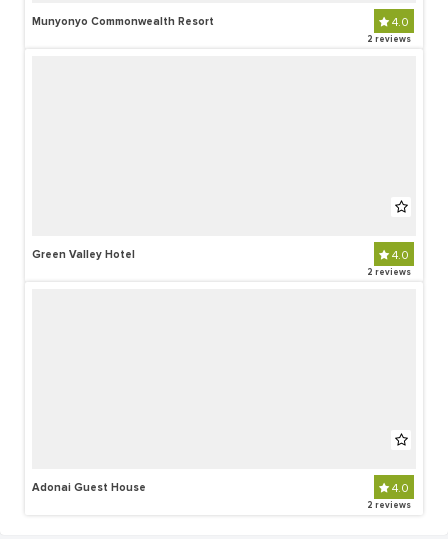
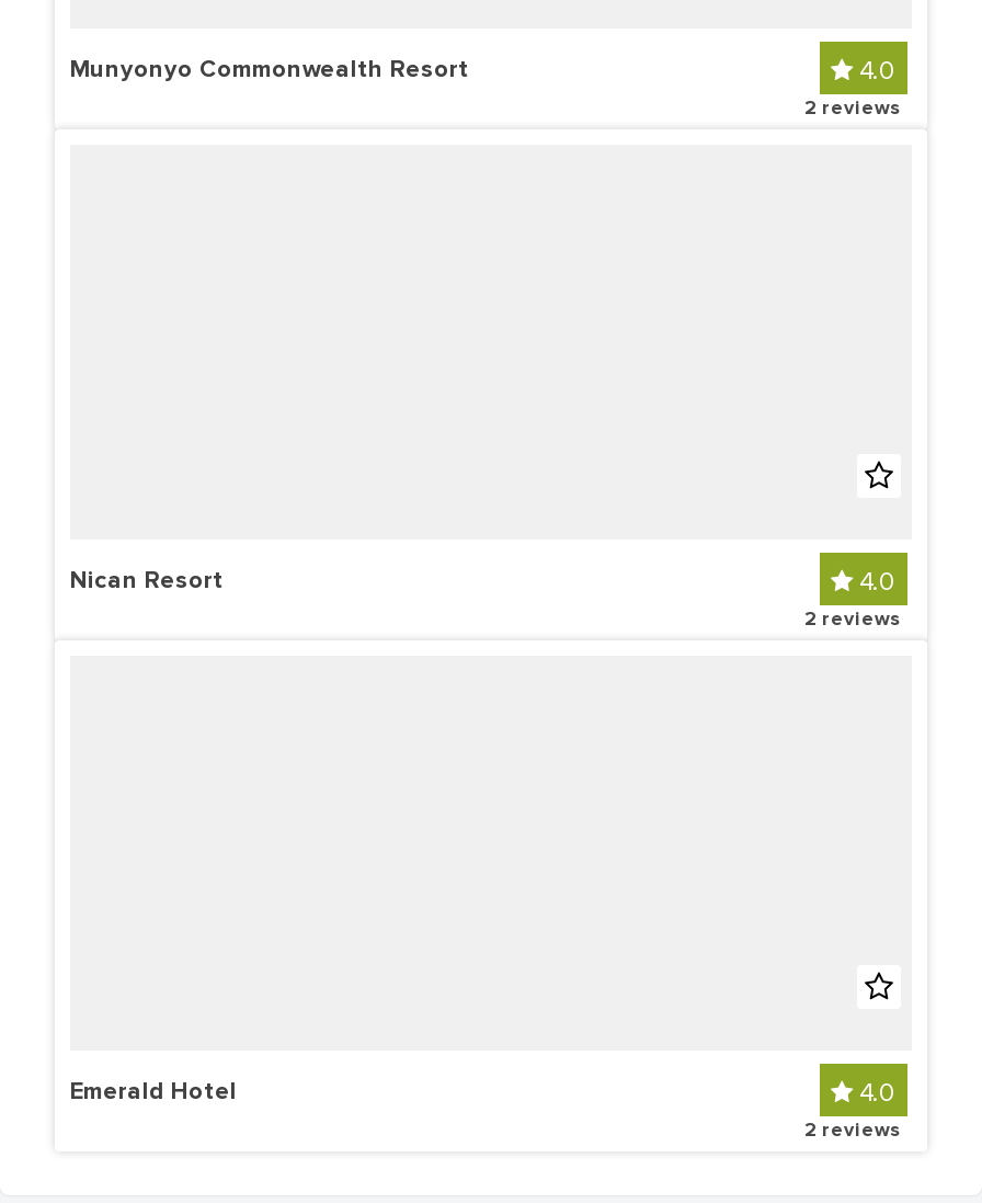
[32,247,135,260] Green Valley Hotel -> [70,565,224,593] Nican Resort
[32,480,146,493] Adonai Guest House -> [70,1076,237,1104] Emerald Hotel

